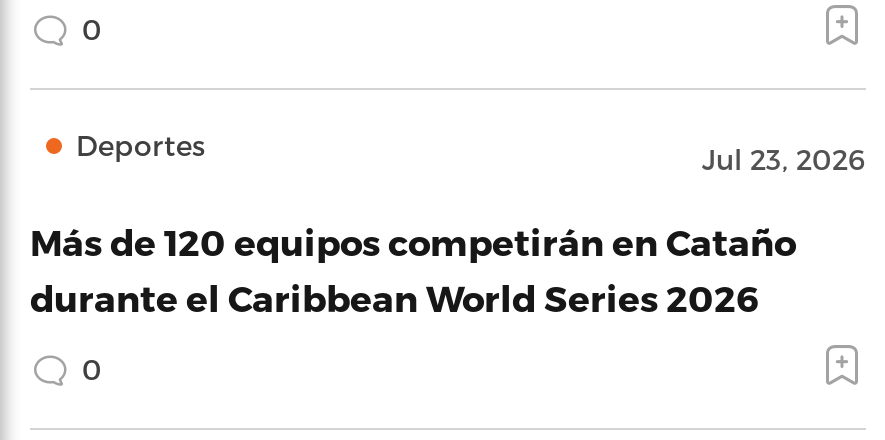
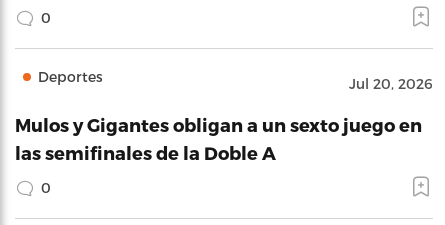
[702,142,866,176] Jul 23, 2026 -> [349,75,433,92] Jul 20, 2026
[30,220,796,318] Más de 120 equipos competirán en Cataño | durante el Caribbean World Series 2026 -> [15,114,422,163] Mulos y Gigantes obligan a un sexto juego en | las semifinales de la Doble A

